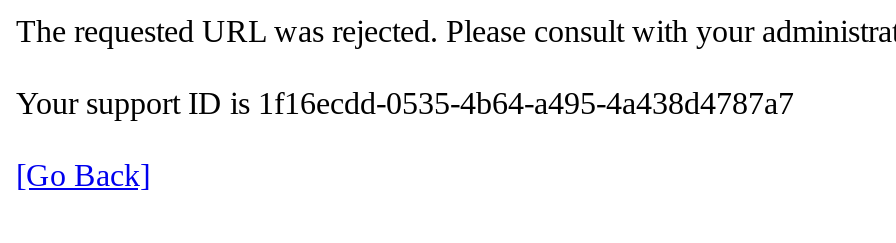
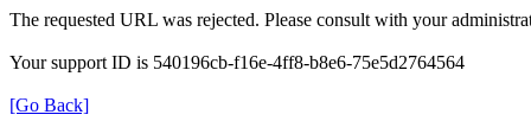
[16,86,794,120] Your support ID is 1f16ecdd-0535-4b64-a495-4a438d4787a7 -> [9,52,465,72] Your support ID is 540196cb-f16e-4ff8-b8e6-75e5d2764564

